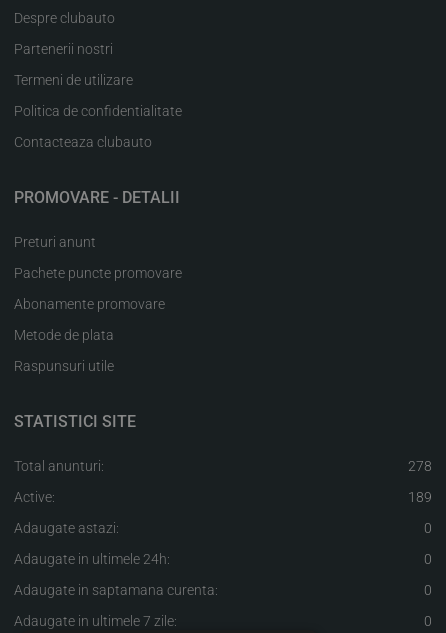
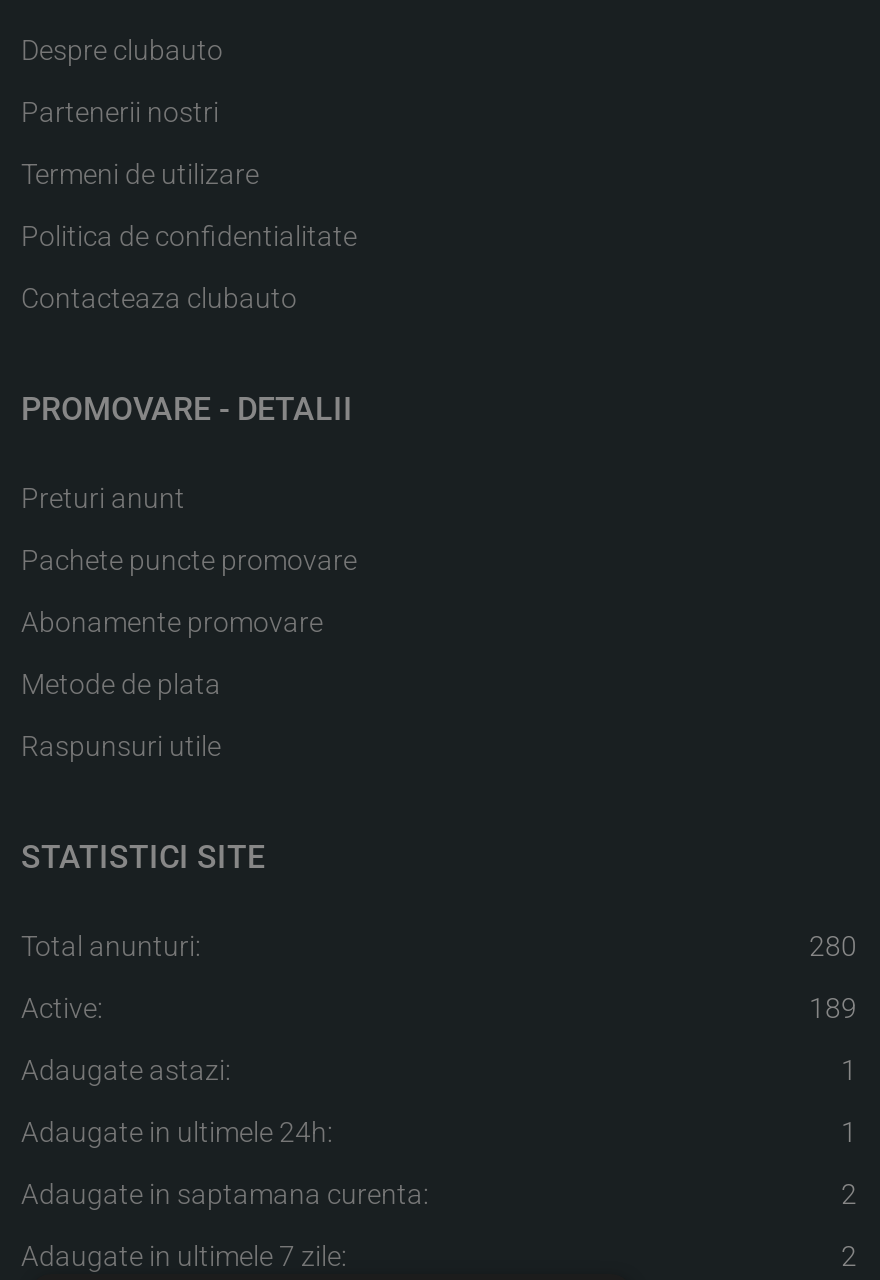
[408,458,432,474] 278 -> [809,930,857,962] 280
[424,520,432,536] 0 -> [841,1054,857,1086] 1
[424,551,432,567] 0 -> [841,1116,857,1148] 1
[424,582,432,598] 0 -> [841,1178,857,1210] 2
[424,613,432,629] 0 -> [841,1240,857,1272] 2

